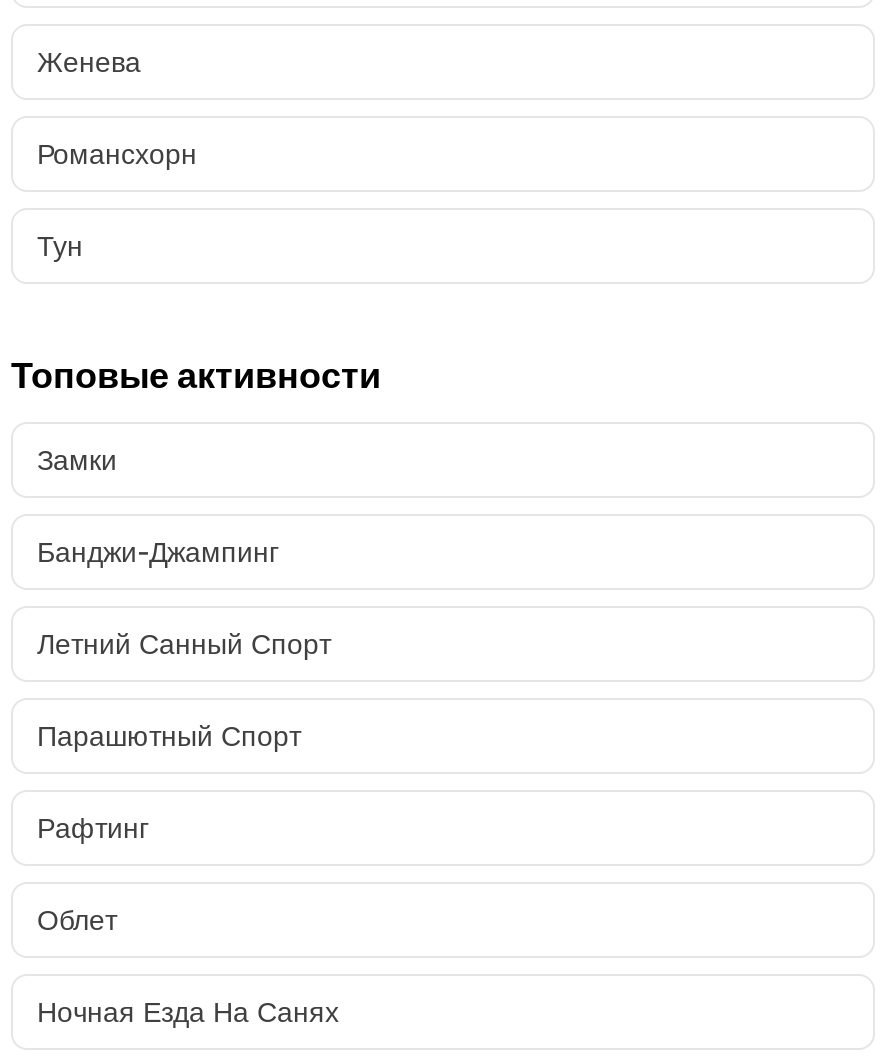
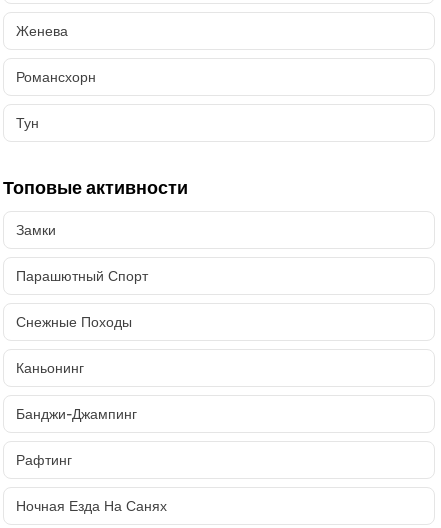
moved [37,534,279,568] -> [16,405,137,422]: Банджи-Джампинг
[37,626,331,660] Летний Санный Спорт -> none
moved [37,718,301,752] -> [16,267,148,284]: Парашютный Спорт
none -> [16,313,132,376] Снежные Походы | Каньонинг
moved [37,810,149,844] -> [16,451,72,468]: Рафтинг
[37,902,117,936] Облет -> none

